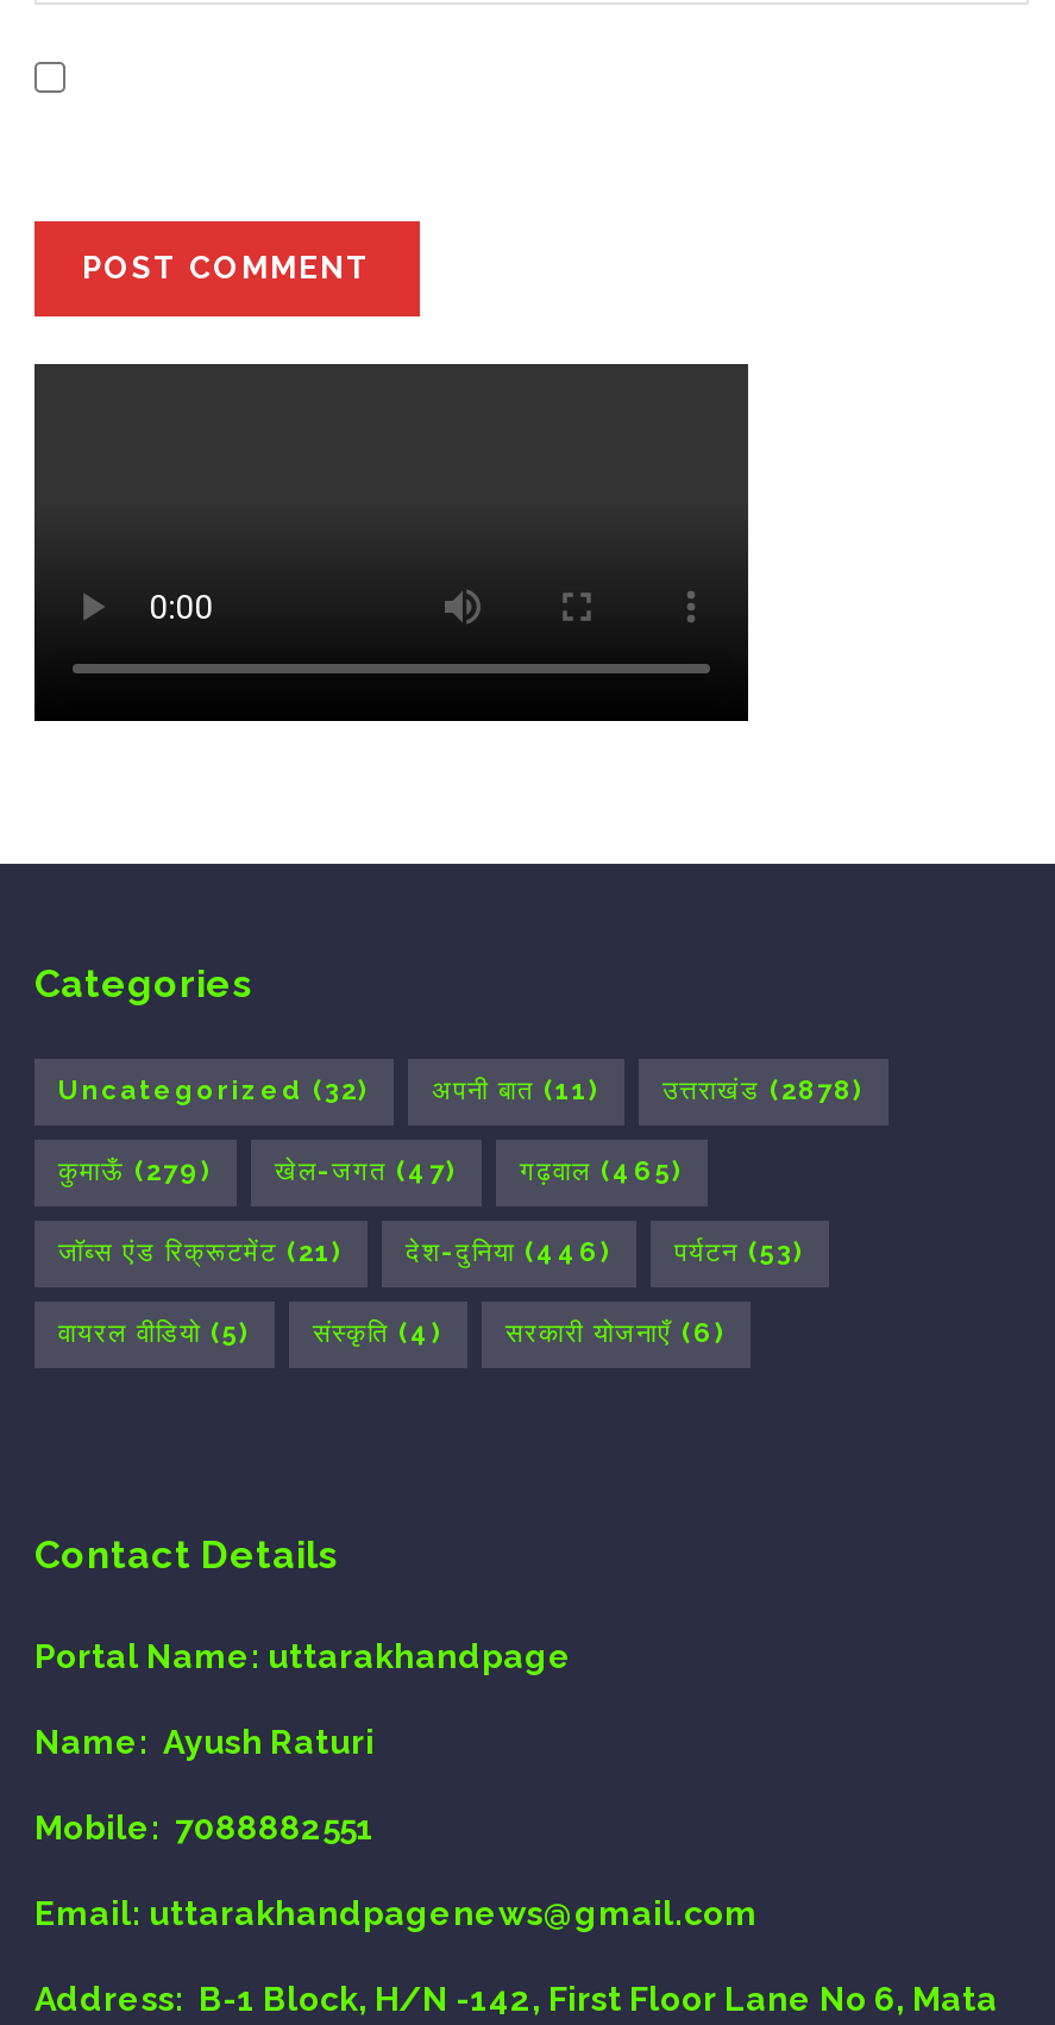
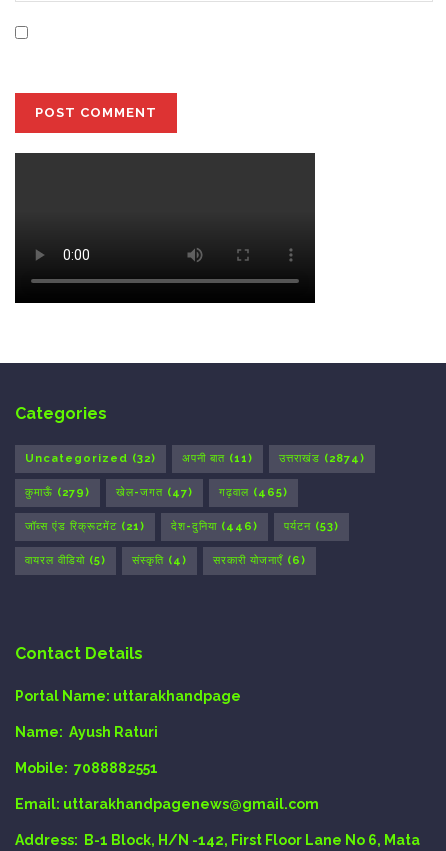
[58,1074,865,1105] Uncategorized (32) अपनी बात (11) उत्तराखंड (2878) -> [25,451,365,464] Uncategorized (32) अपनी बात (11) उत्तराखंड (2874)

